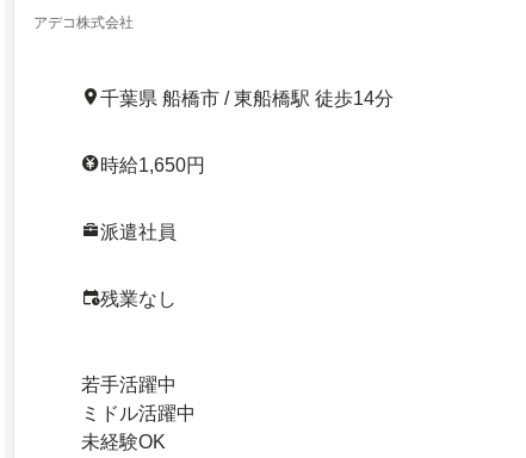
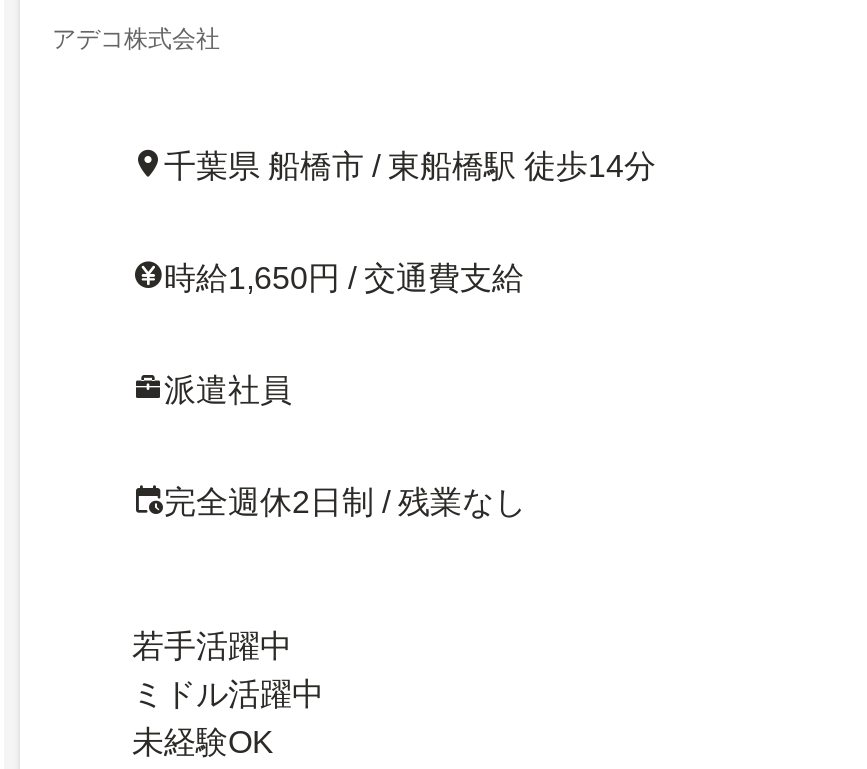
[100,155,205,175] 時給1,650円 -> [164,261,524,295] 時給1,650円 / 交通費支給
[100,289,177,309] 残業なし -> [164,485,526,519] 完全週休2日制 / 残業なし

